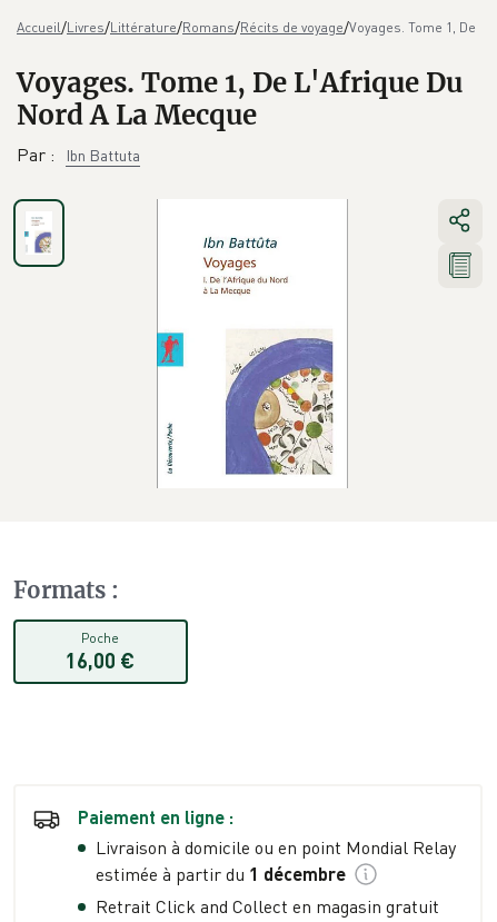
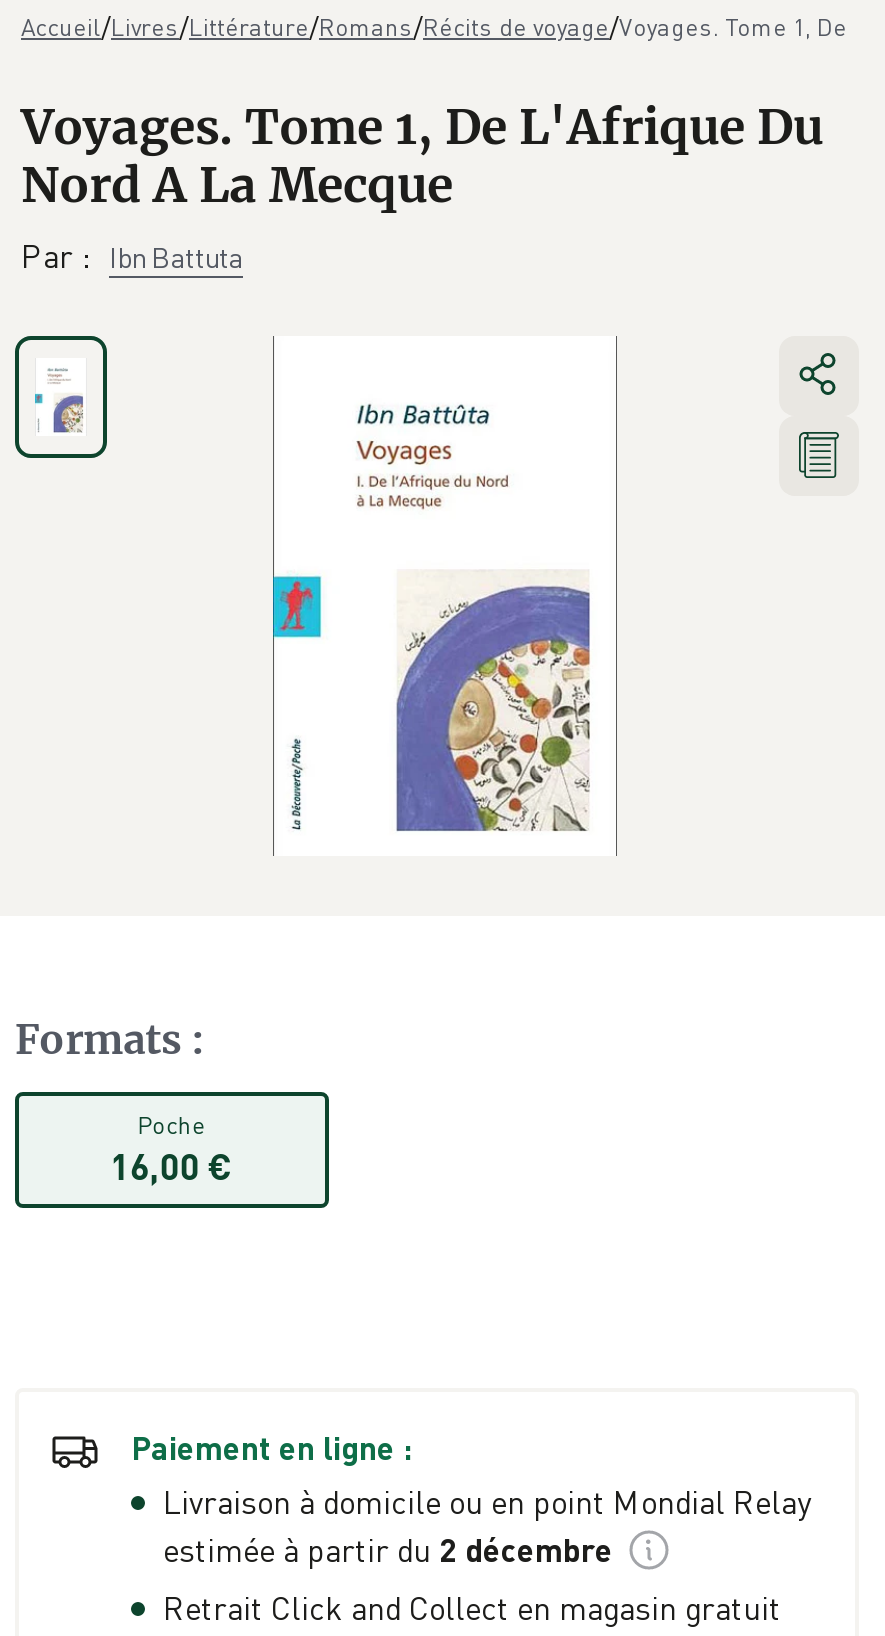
[96,863,346,886] estimée à partir du 1 décembre -> [163,1531,613,1571] estimée à partir du 2 décembre

